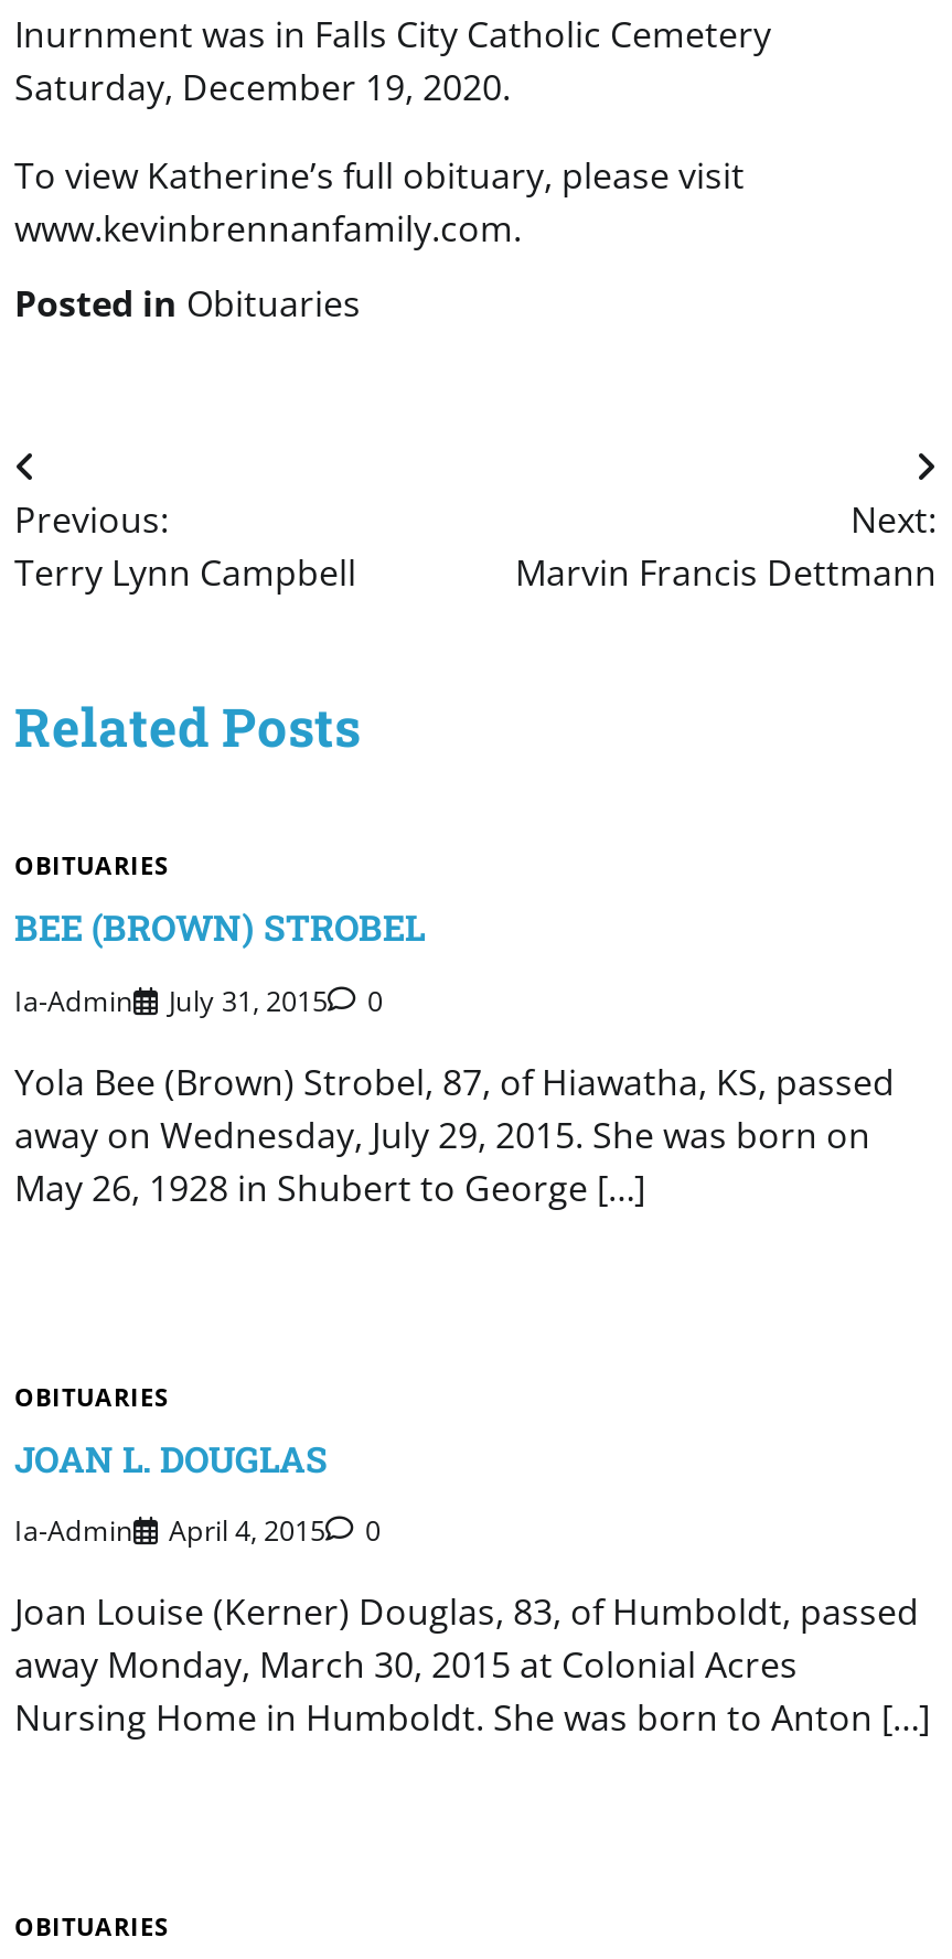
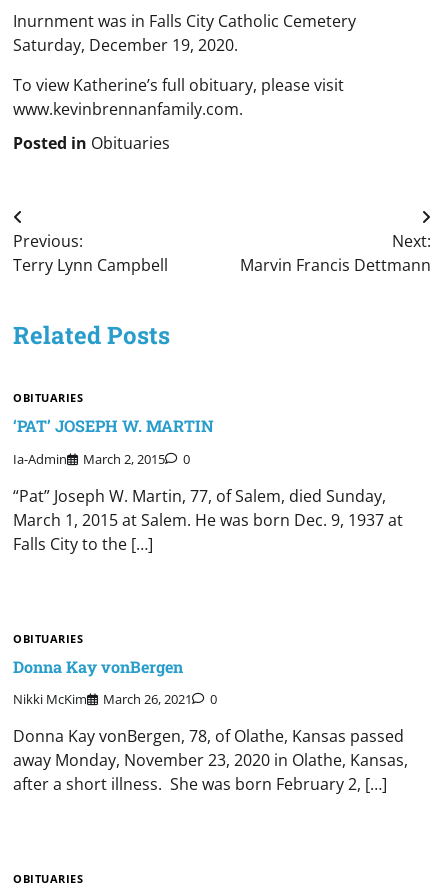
[14,904,425,950] BEE (BROWN) STROBEL -> [13,415,214,436] ‘PAT’ JOSEPH W. MARTIN
[14,979,383,1019] Ia-Admin July 31, 2015 0 -> [13,449,190,467] Ia-Admin March 2, 2015 0
[14,1057,895,1211] Yola Bee (Brown) Strobel, 87, of Hiawatha, KS, passed | away on Wednesday, July 29, 2015. She was born on | May 26, 1928 in Shubert to George […] -> [13,484,403,554] “Pat” Joseph W. Martin, 77, of Salem, died Sunday, | March 1, 2015 at Salem. He was born Dec. 9, 1937 at | Falls City to the […]
[14,1435,328,1481] JOAN L. DOUGLAS -> [13,656,183,677] Donna Kay vonBergen
[14,1511,325,1550] Ia-Admin | April 4, 2015 -> [13,690,192,708] Nikki McKim | March 26, 2021
[14,1588,919,1636] Joan Louise (Kerner) Douglas, 83, of Humboldt, passed -> [13,725,404,747] Donna Kay vonBergen, 78, of Olathe, Kansas passed
[14,1641,798,1689] away Monday, March 30, 2015 at Colonial Acres -> [13,749,408,771] away Monday, November 23, 2020 in Olathe, Kansas,
[14,1694,930,1742] Nursing Home in Humboldt. She was born to Anton […] -> [13,773,387,795] after a short illness. She was born February 2, […]

